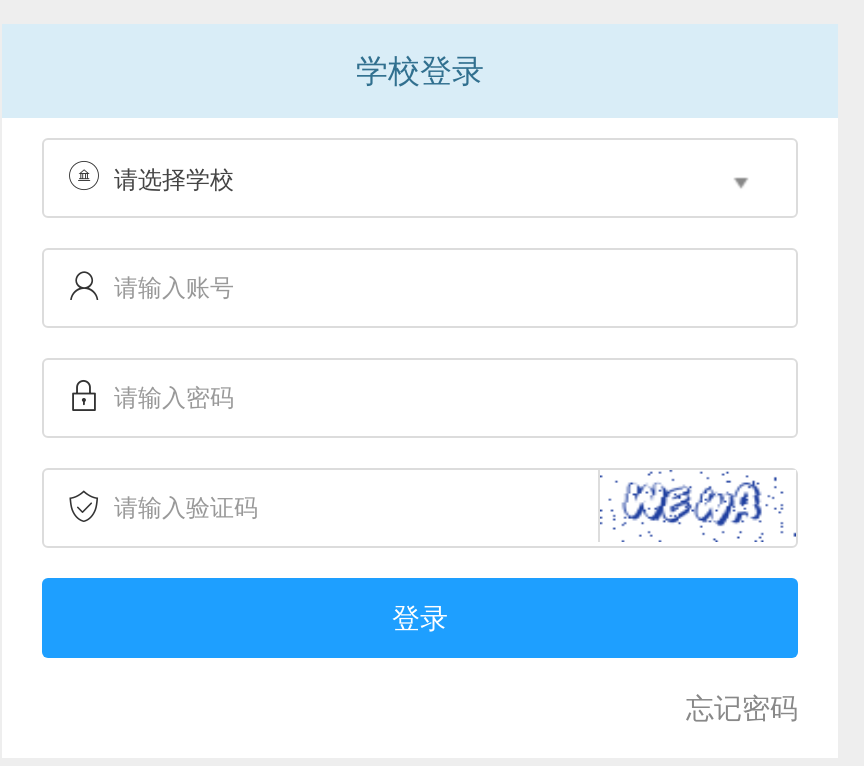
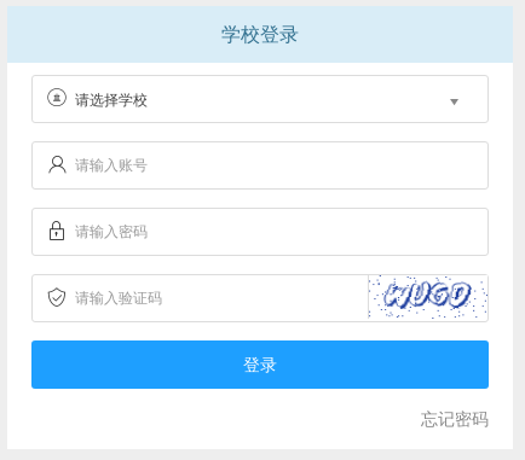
[626,472,796,542] [image] -> [373,275,474,319] [image]

